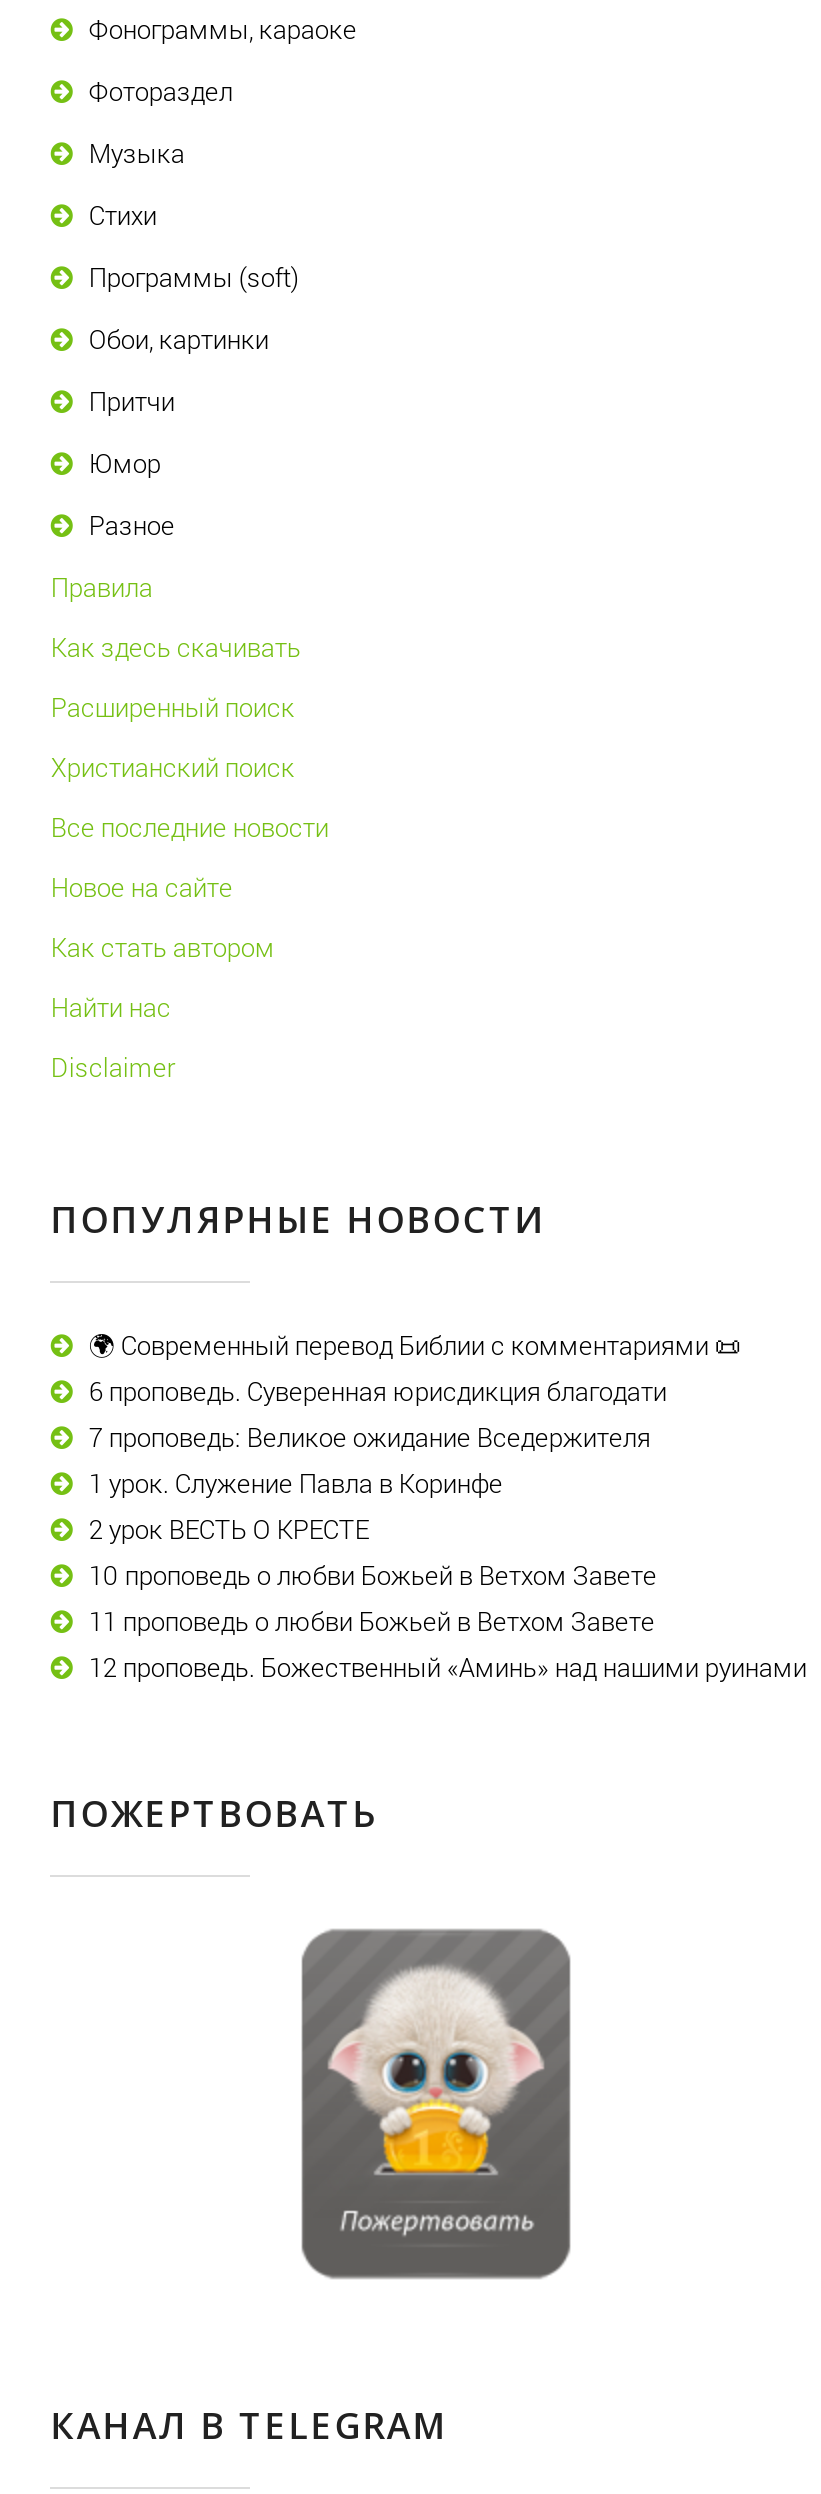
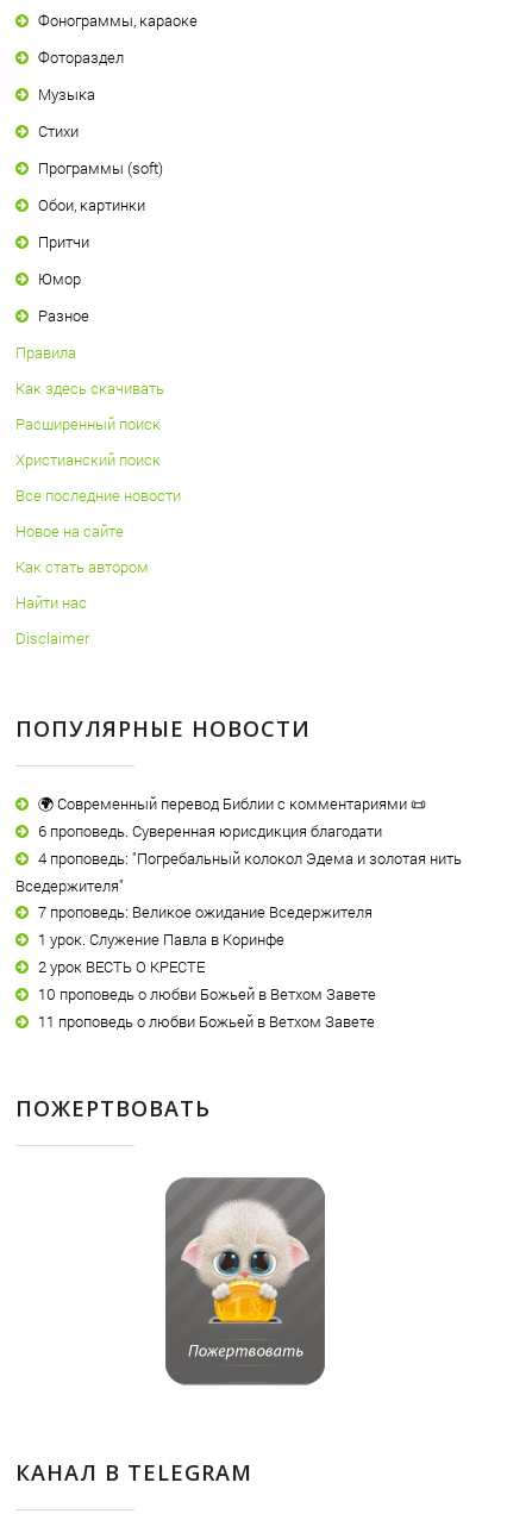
none -> [16,847,462,896] 4 проповедь: "Погребальный колокол Эдема и золотая нить | Вседержителя"
moved [89,1418,657,1638] -> [39,900,377,1031]: 7 проповедь: Великое ожидание Вседержителя | 1 урок. Служение Павла в Коринфе | 2 урок ВЕСТЬ О КРЕСТЕ | 10 проповедь о любви Божьей в Ветхом Завете | 11 проповедь о любви Божьей в Ветхом Завете
[89,1648,807,1684] 12 проповедь. Божественный «Аминь» над нашими руинами -> none

